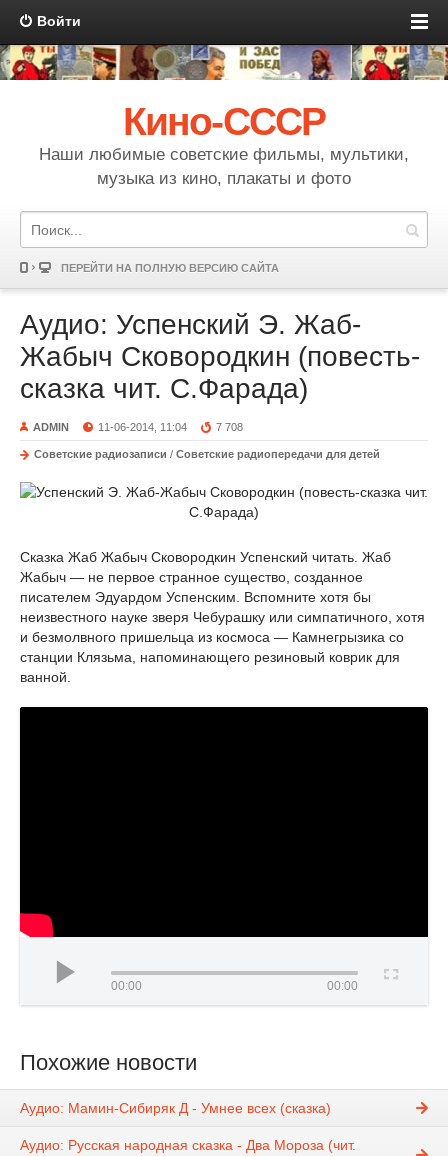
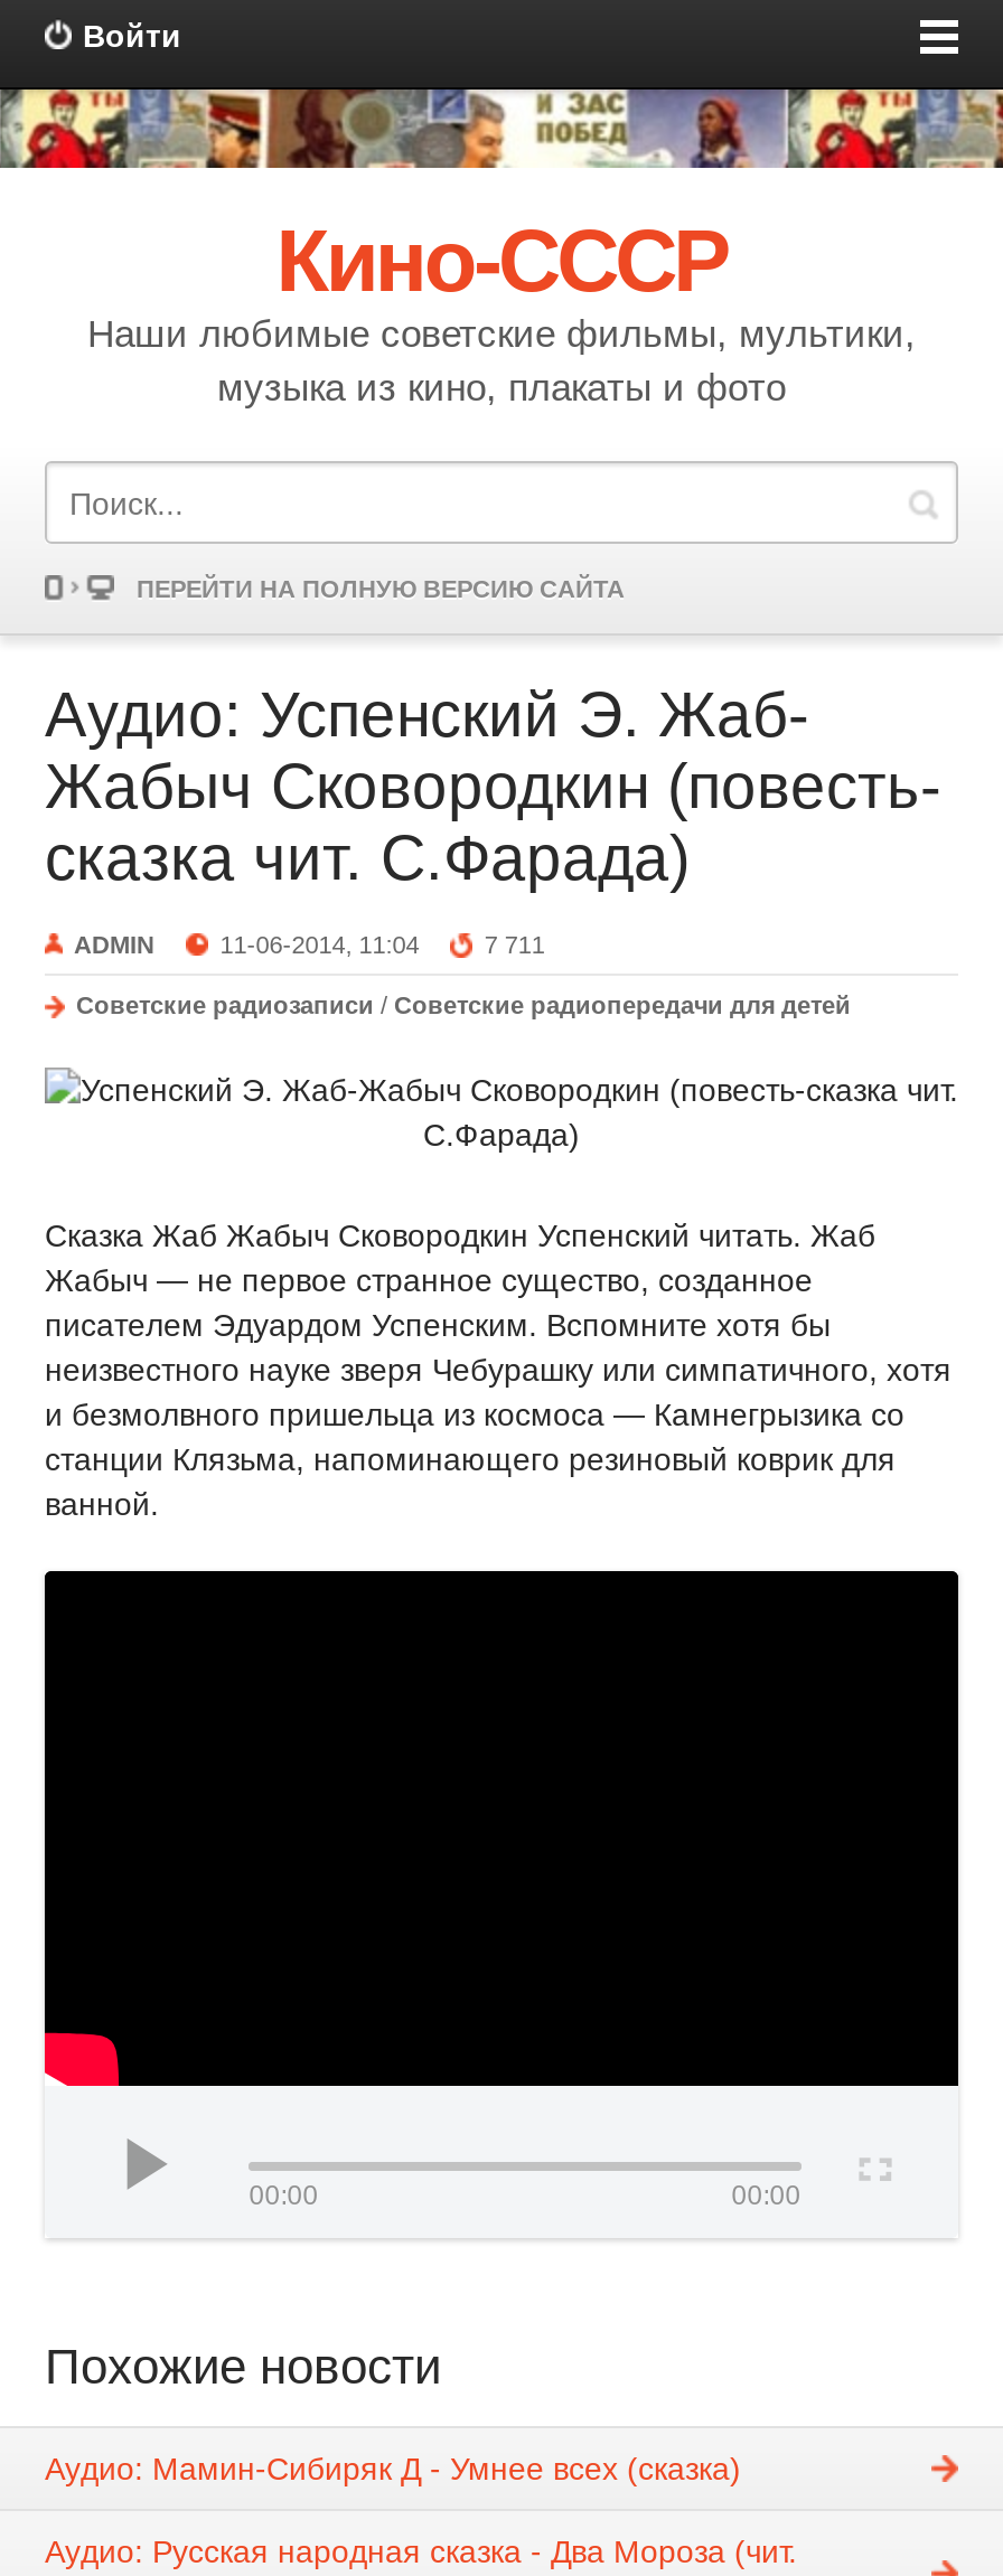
[216,421,243,433] 7 708 -> [484,931,545,958] 7 711

